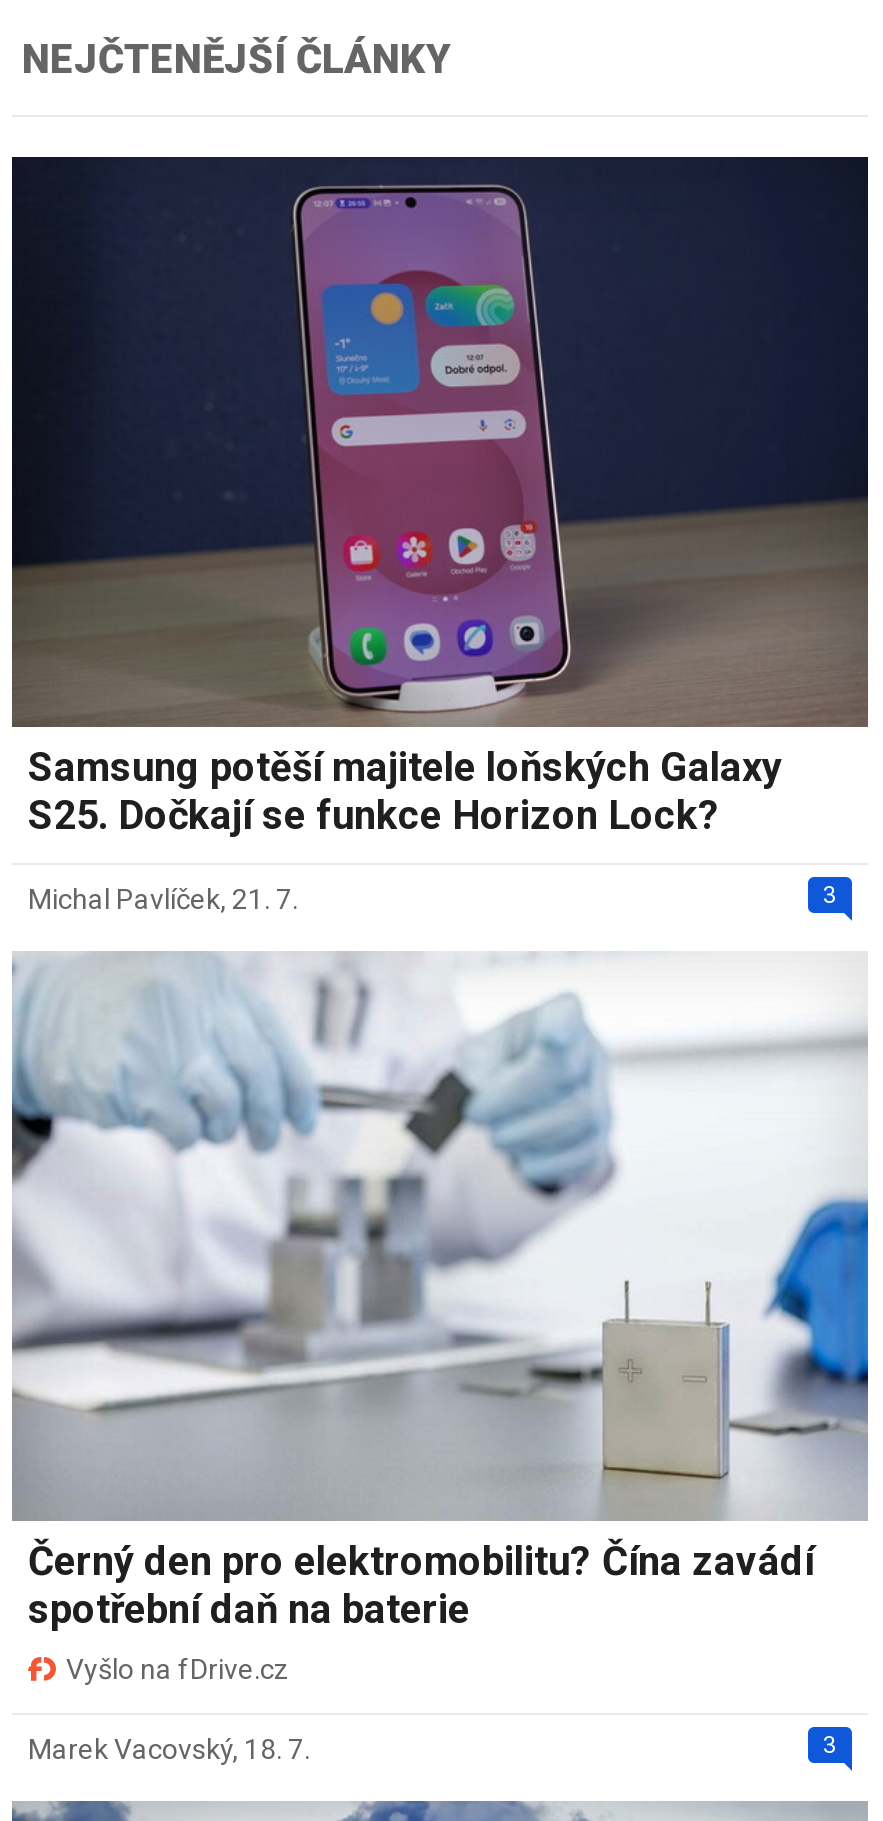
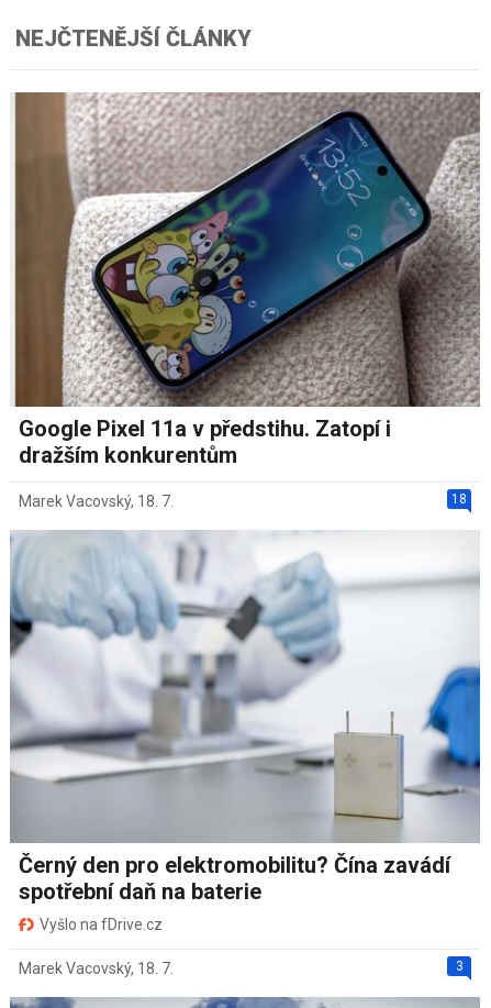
[10,155,870,838] [image] | Samsung potěší majitele loňských Galaxy | S25. Dočkají se funkce Horizon Lock? -> [10,91,481,468] [image] | Google Pixel 11a v předstihu. Zatopí i | dražším konkurentům
[28,880,837,914] 3 | Michal Pavlíček, 21. 7. -> [19,491,467,510] 18 | Marek Vacovský, 18. 7.

